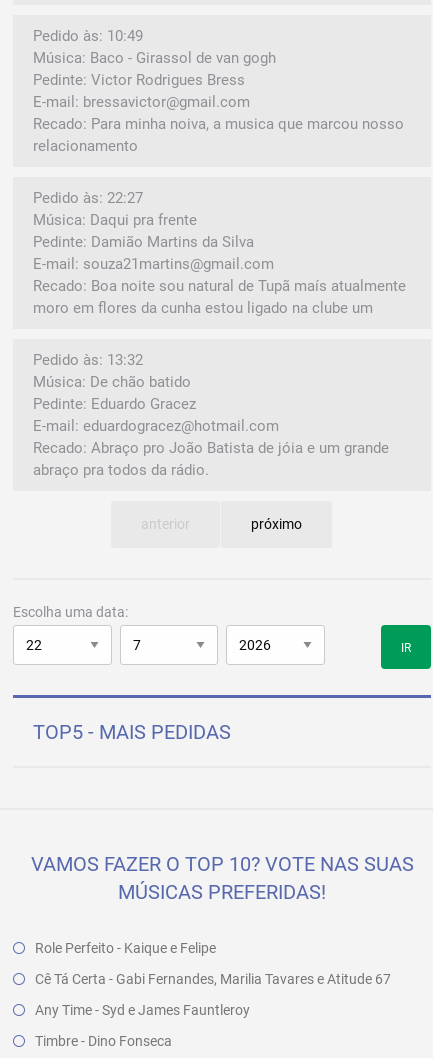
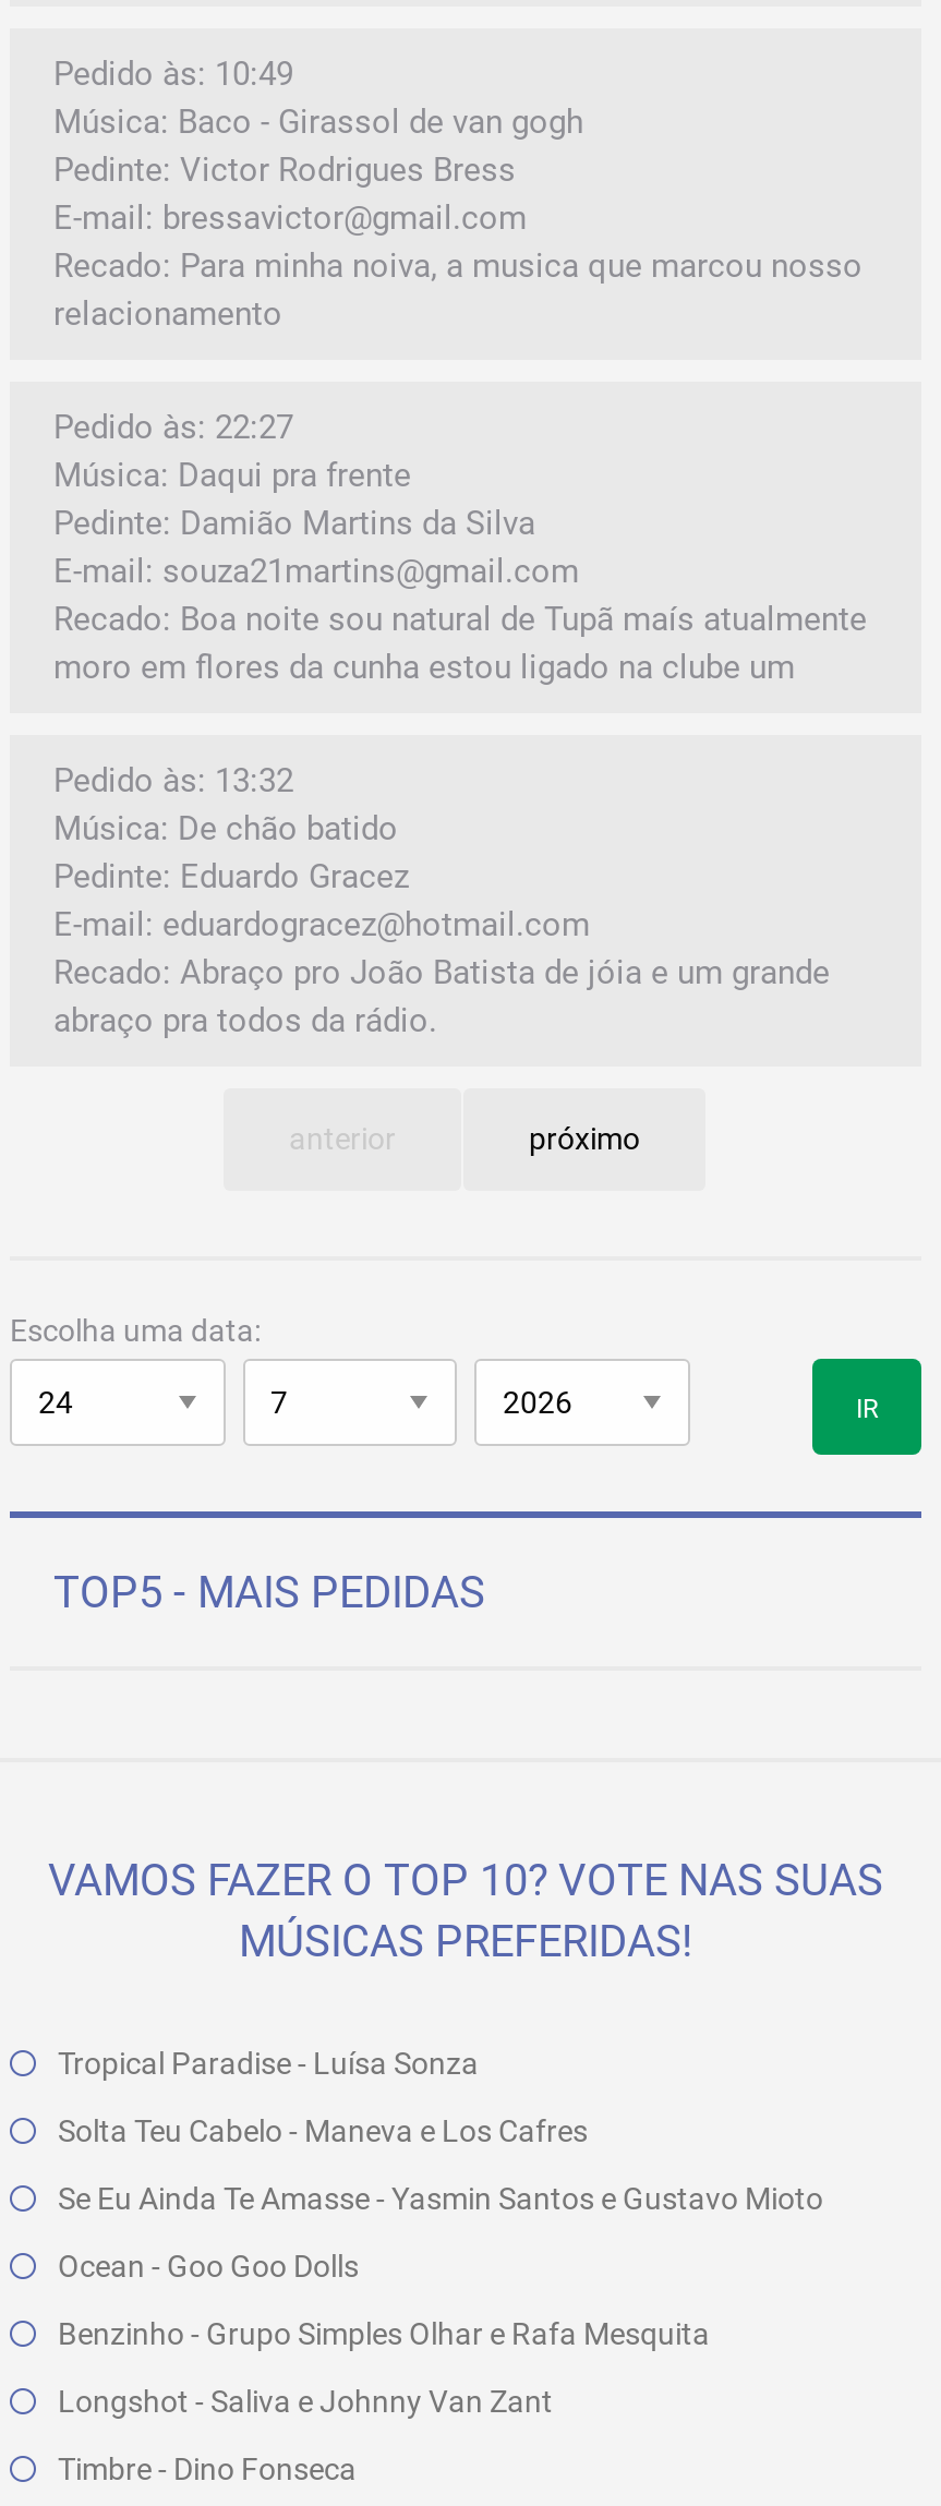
[35,940,391,1018] Role Perfeito - Kaique e Felipe | Cê Tá Certa - Gabi Fernandes, Marilia Tavares e Atitude 67 | Any Time - Syd e James Fauntleroy -> [58,2046,823,2419] Tropical Paradise - Luísa Sonza | Solta Teu Cabelo - Maneva e Los Cafres | Se Eu Ainda Te Amasse - Yasmin Santos e Gustavo Mioto | Ocean - Goo Goo Dolls | Benzinho - Grupo Simples Olhar e Rafa Mesquita | Longshot - Saliva e Johnny Van Zant

